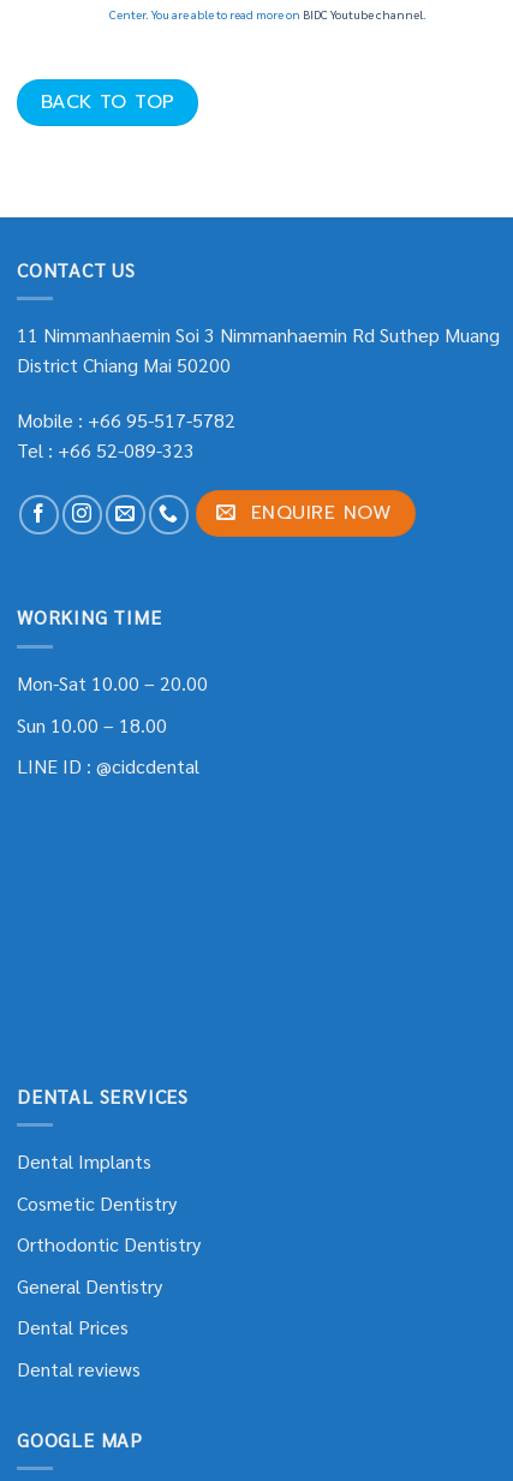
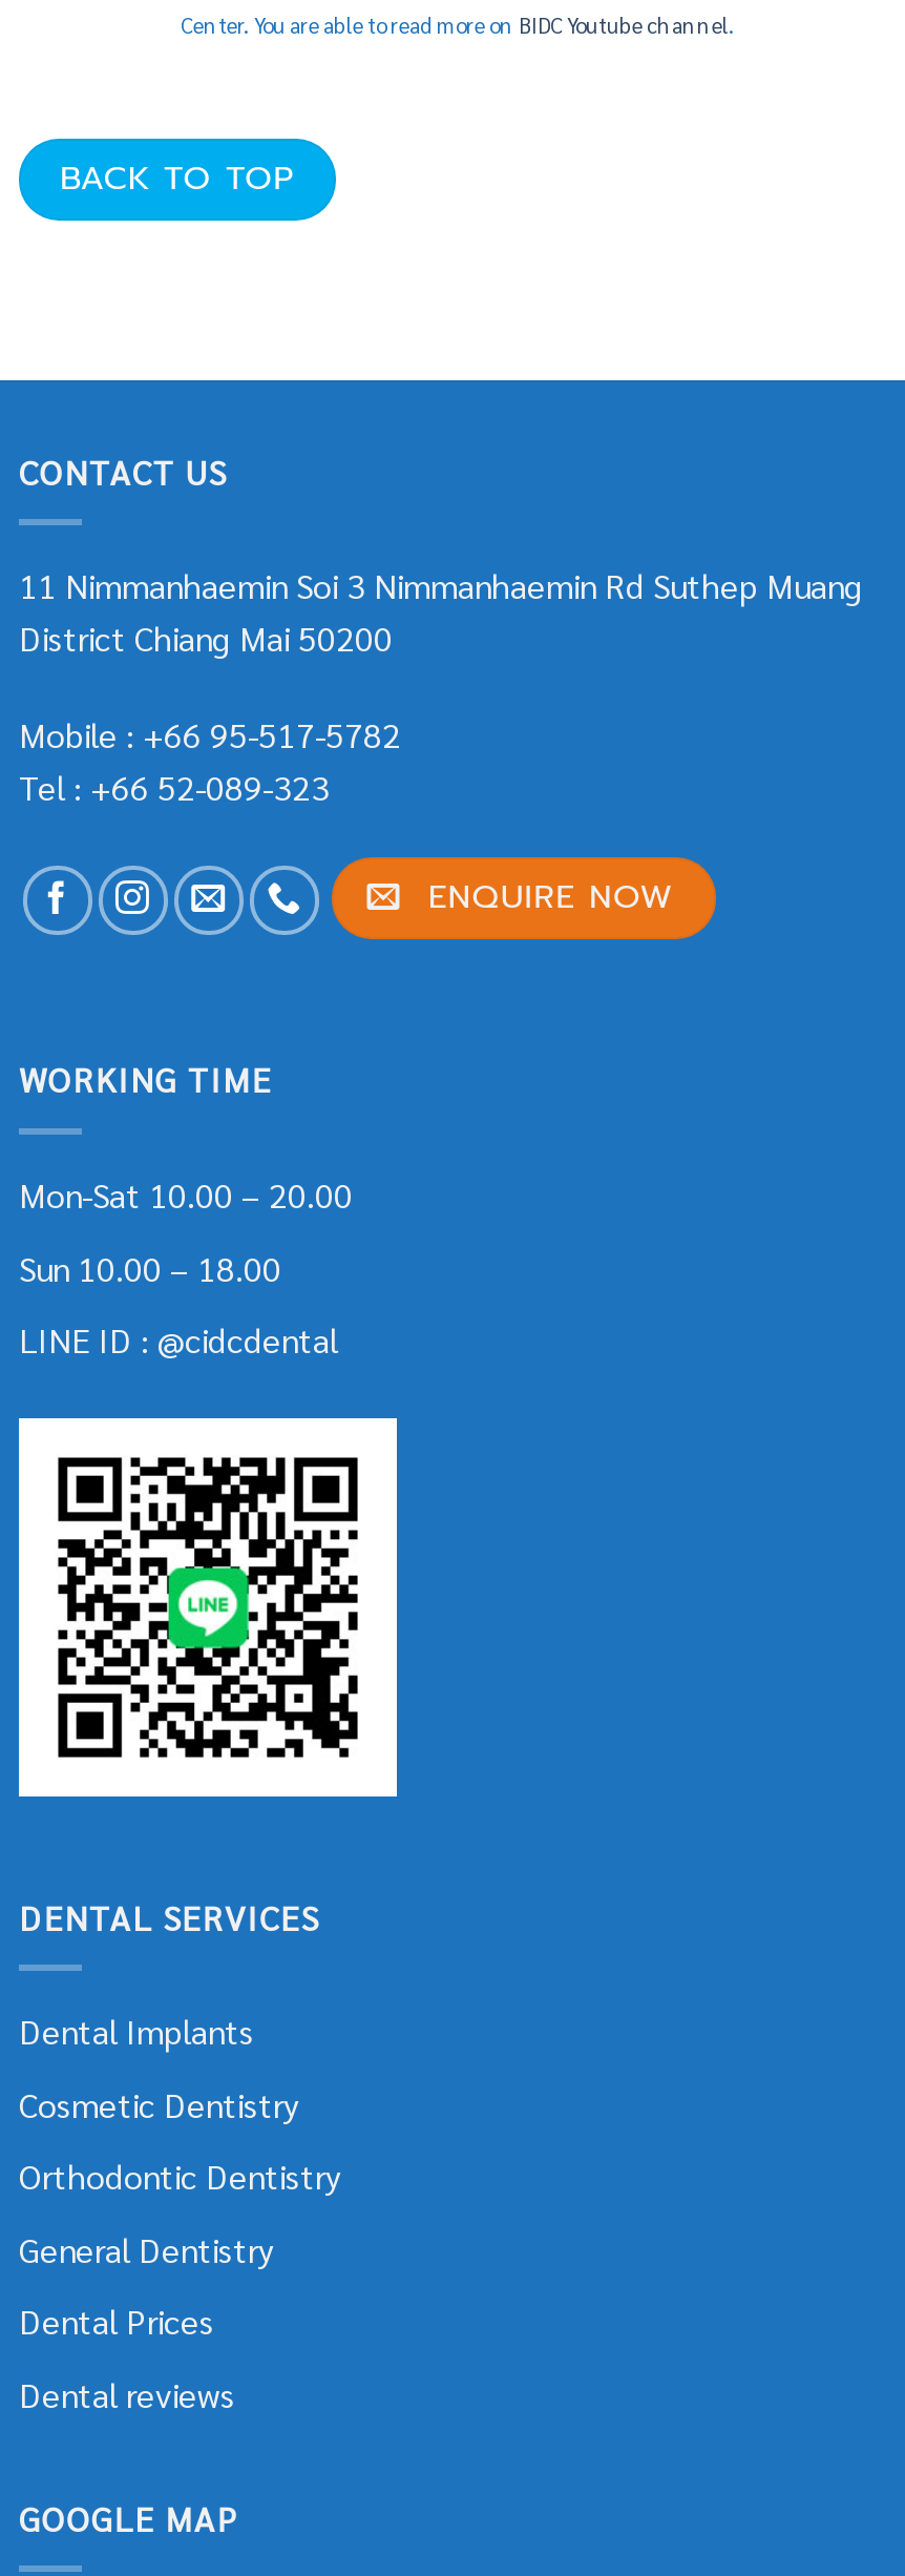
none -> [17,1416,399,1799] [image]

